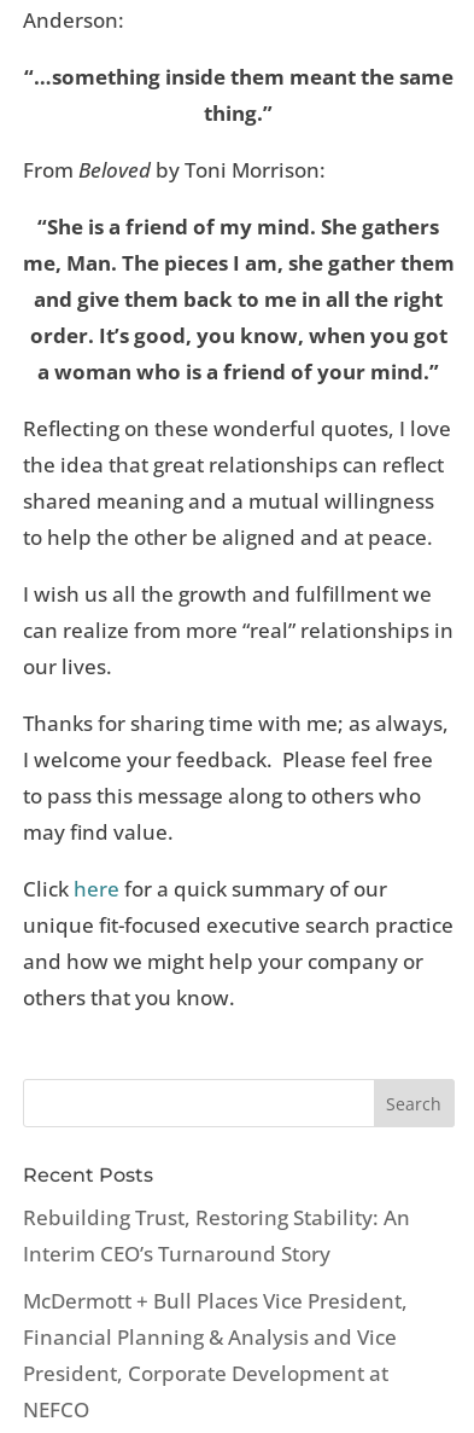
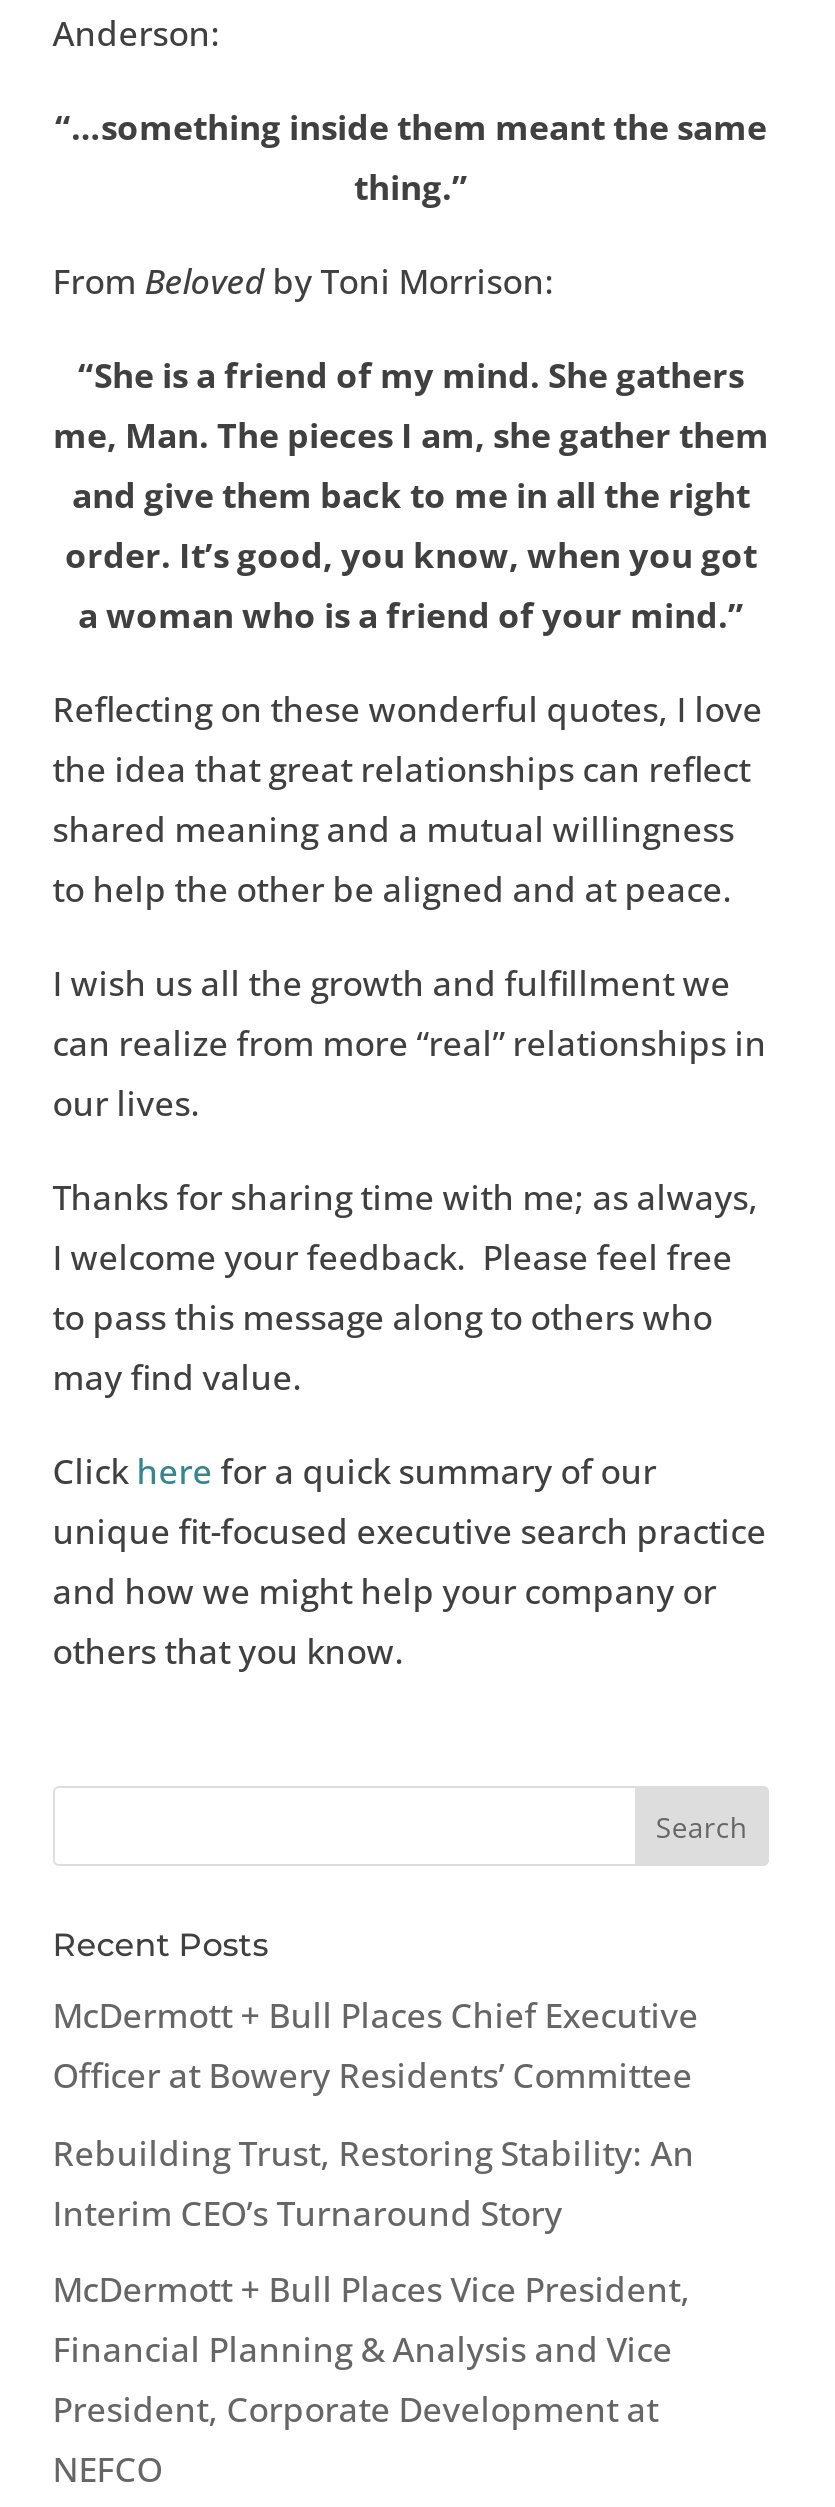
none -> [53,1992,699,2098] McDermott + Bull Places Chief Executive | Officer at Bowery Residents’ Committee

